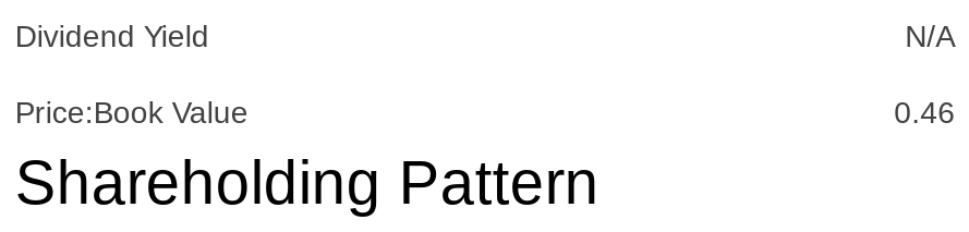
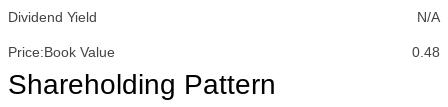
[894,95,955,130] 0.46 -> [412,44,440,60] 0.48

